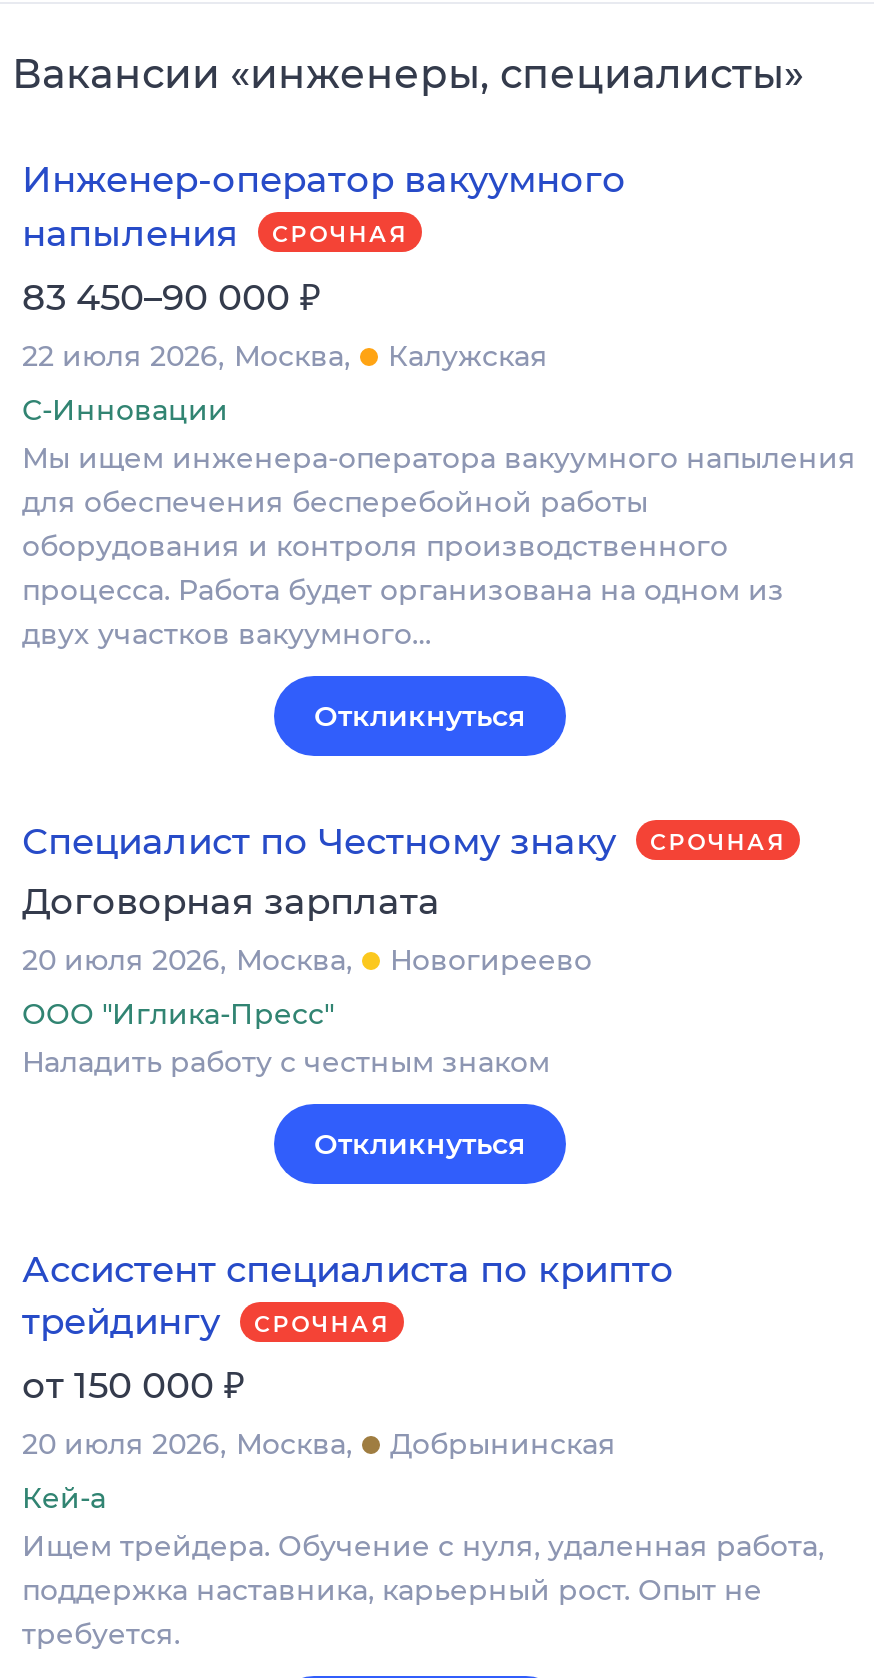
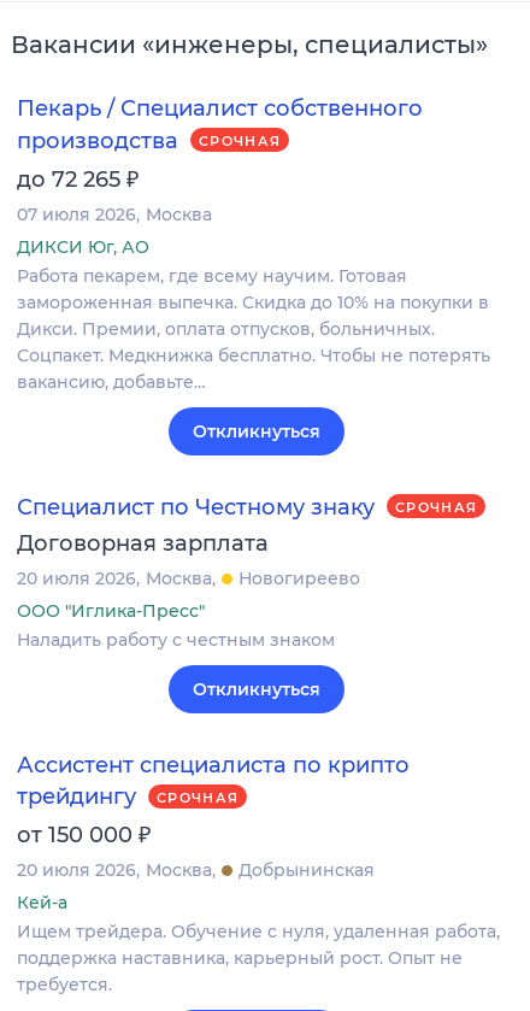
[22,159,626,255] Инженер-оператор вакуумного | напыления -> [17,96,423,154] Пекарь / Специалист собственного | производства
[22,267,548,373] 83 450–90 000 ₽ | 22 июля 2026 Москва | Калужская -> [17,161,212,225] до 72 265 ₽ | 07 июля 2026 Москва
[22,391,856,651] С-Инновации | Мы ищем инженера-оператора вакуумного напыления | для обеспечения бесперебойной работы | оборудования и контроля производственного | процесса. Работа будет организована на одном из | двух участков вакуумного… -> [17,236,490,392] ДИКСИ Юг, АО | Работа пекарем, где всему научим. Готовая | замороженная выпечка. Скидка до 10% на покупки в | Дикси. Премии, оплата отпусков, больничных. | Соцпакет. Медкнижка бесплатно. Чтобы не потерять | вакансию, добавьте…

